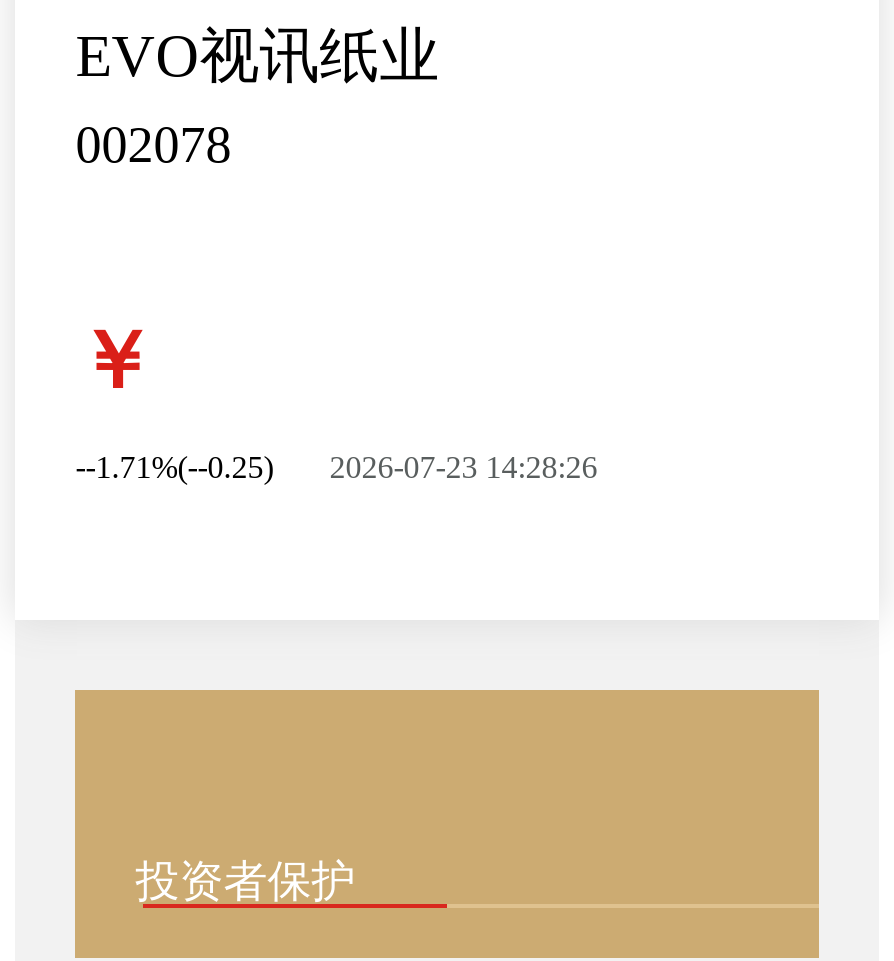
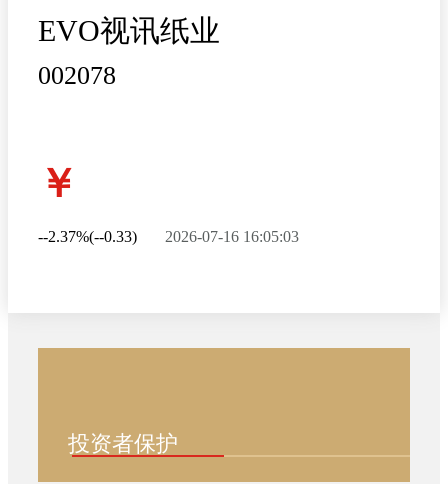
[75,450,597,484] --1.71%(--0.25) 2026-07-23 14:28:26 -> [38,228,299,245] --2.37%(--0.33) 2026-07-16 16:05:03

